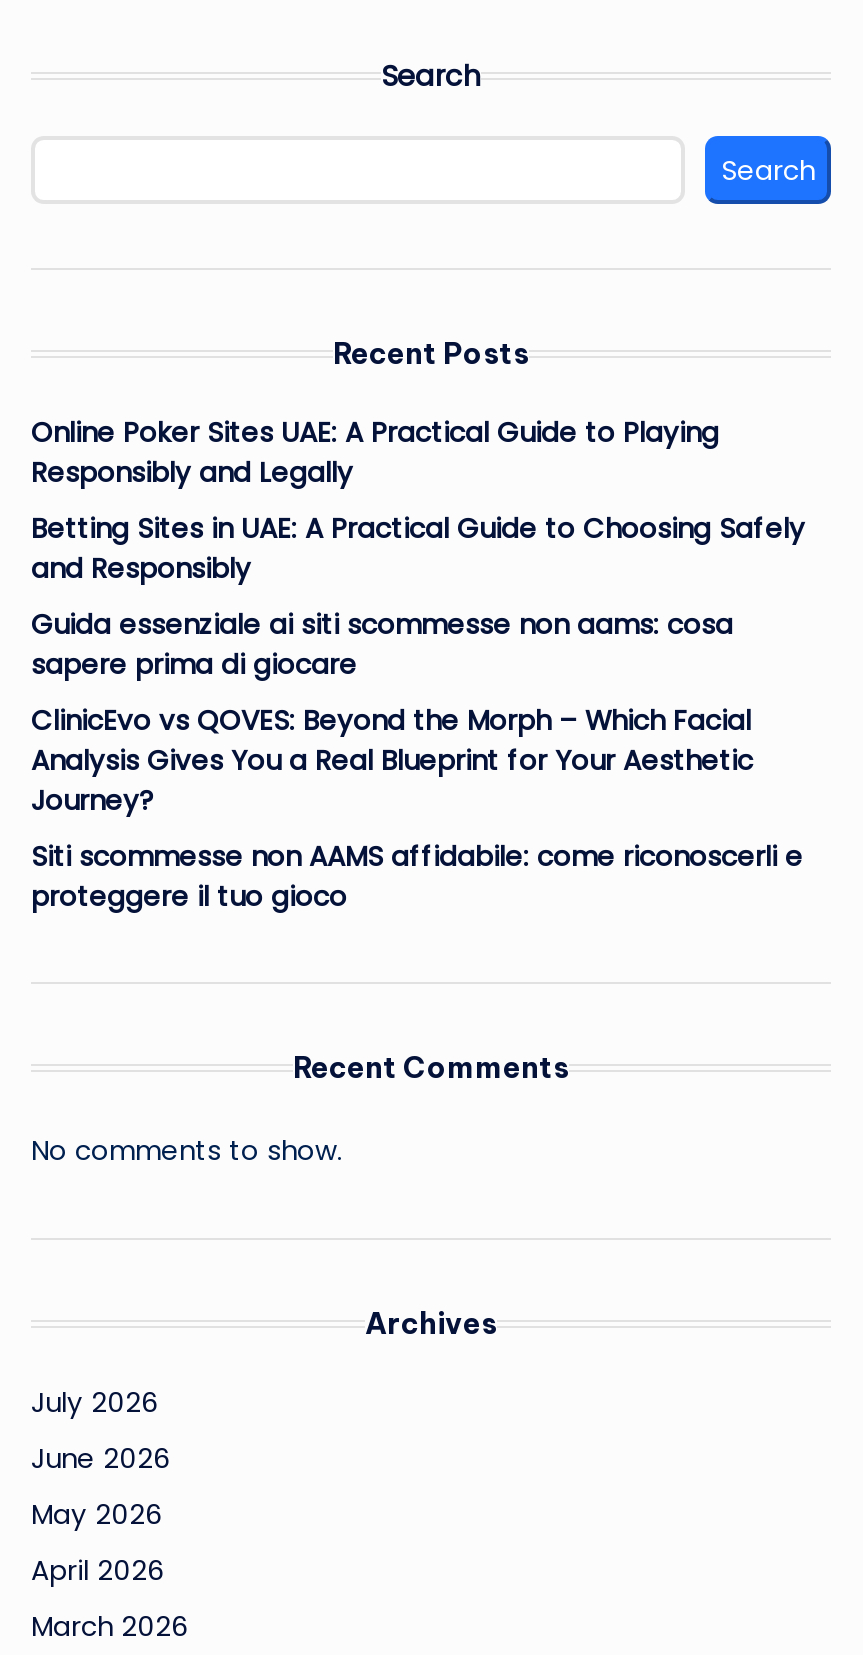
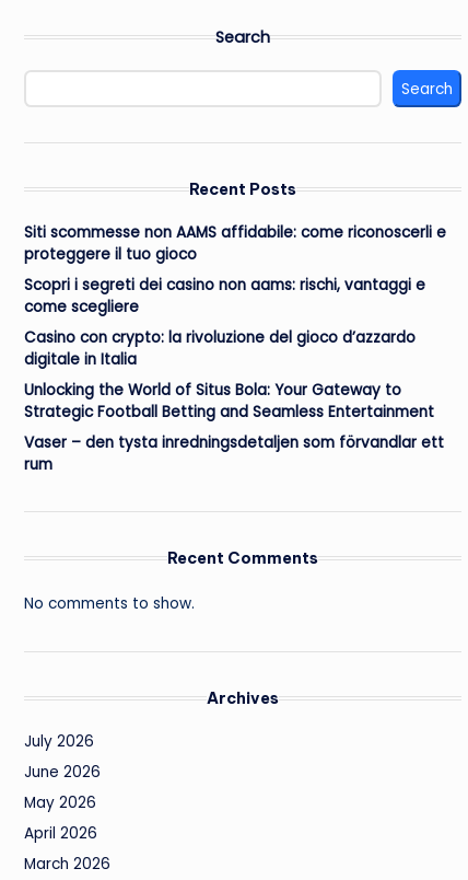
[31,414,805,820] Online Poker Sites UAE: A Practical Guide to Playing | Responsibly and Legally | Betting Sites in UAE: A Practical Guide to Choosing Safely | and Responsibly | Guida essenziale ai siti scommesse non aams: cosa | sapere prima di giocare | ClinicEvo vs QOVES: Beyond the Morph – Which Facial | Analysis Gives You a Real Blueprint for Your Aesthetic | Journey? -> none
moved [31,838,803,916] -> [24,222,446,265]: Siti scommesse non AAMS affidabile: come riconoscerli e | proteggere il tuo gioco
none -> [24,275,444,475] Scopri i segreti dei casino non aams: rischi, vantaggi e | come scegliere | Casino con crypto: la rivoluzione del gioco d’azzardo | digitale in Italia | Unlocking the World of Situs Bola: Your Gateway to | Strategic Football Betting and Seamless Entertainment | Vaser – den tysta inredningsdetaljen som förvandlar ett | rum

